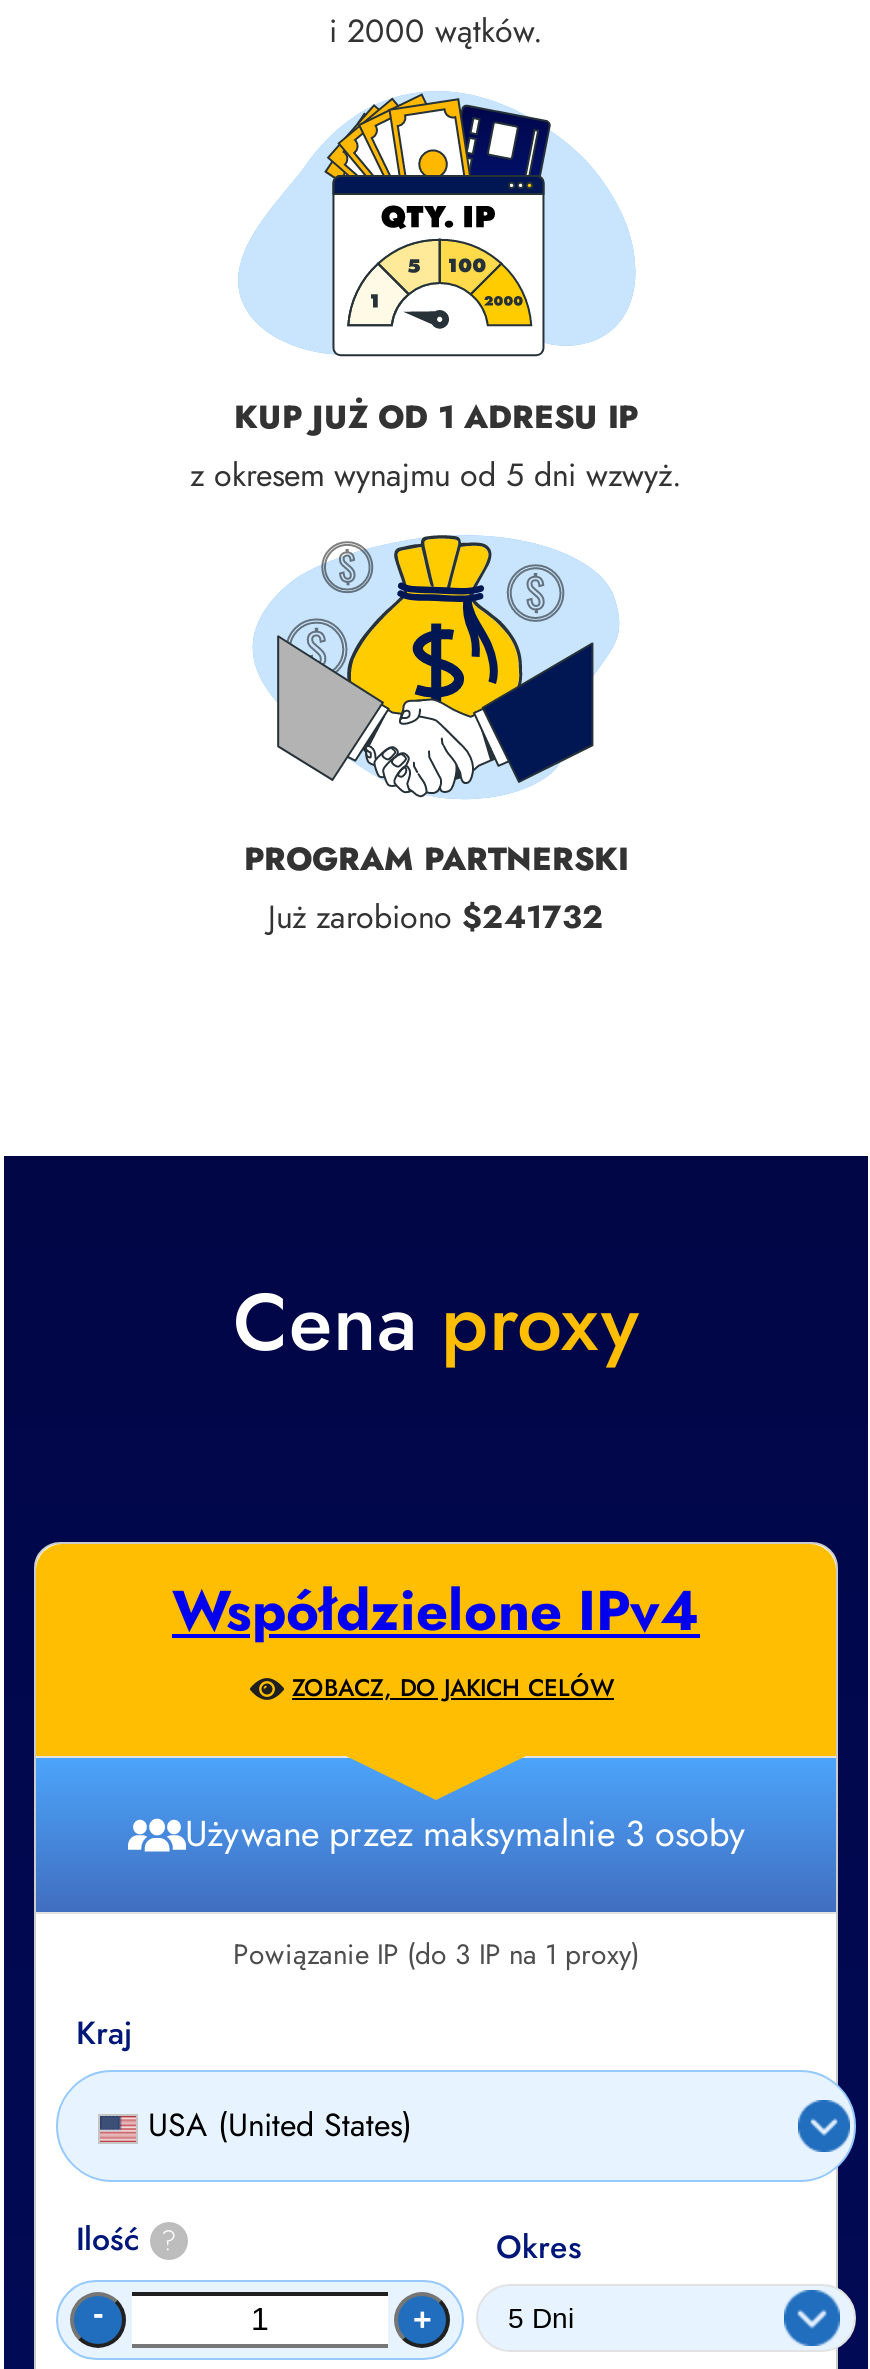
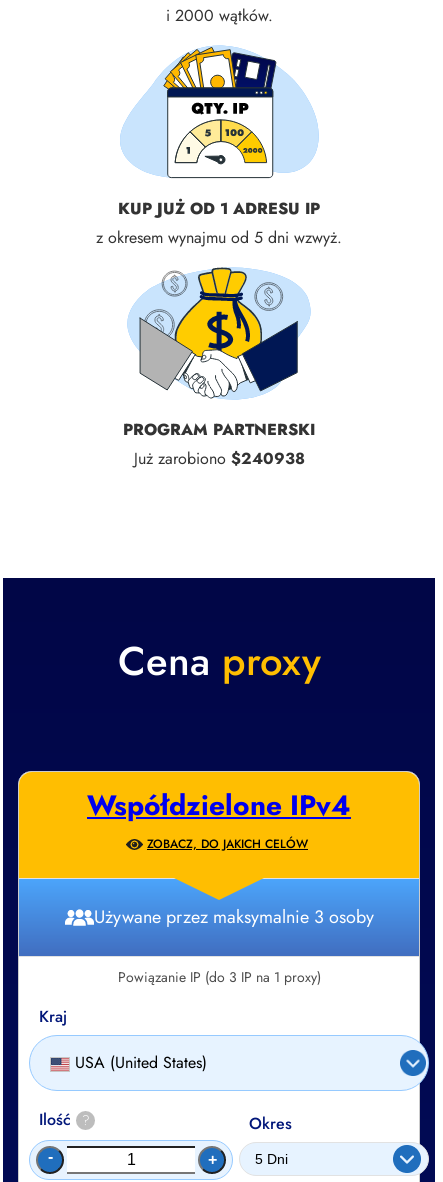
[268,893,604,939] Już zarobiono $241732 -> [133,447,304,470] Już zarobiono $240938

